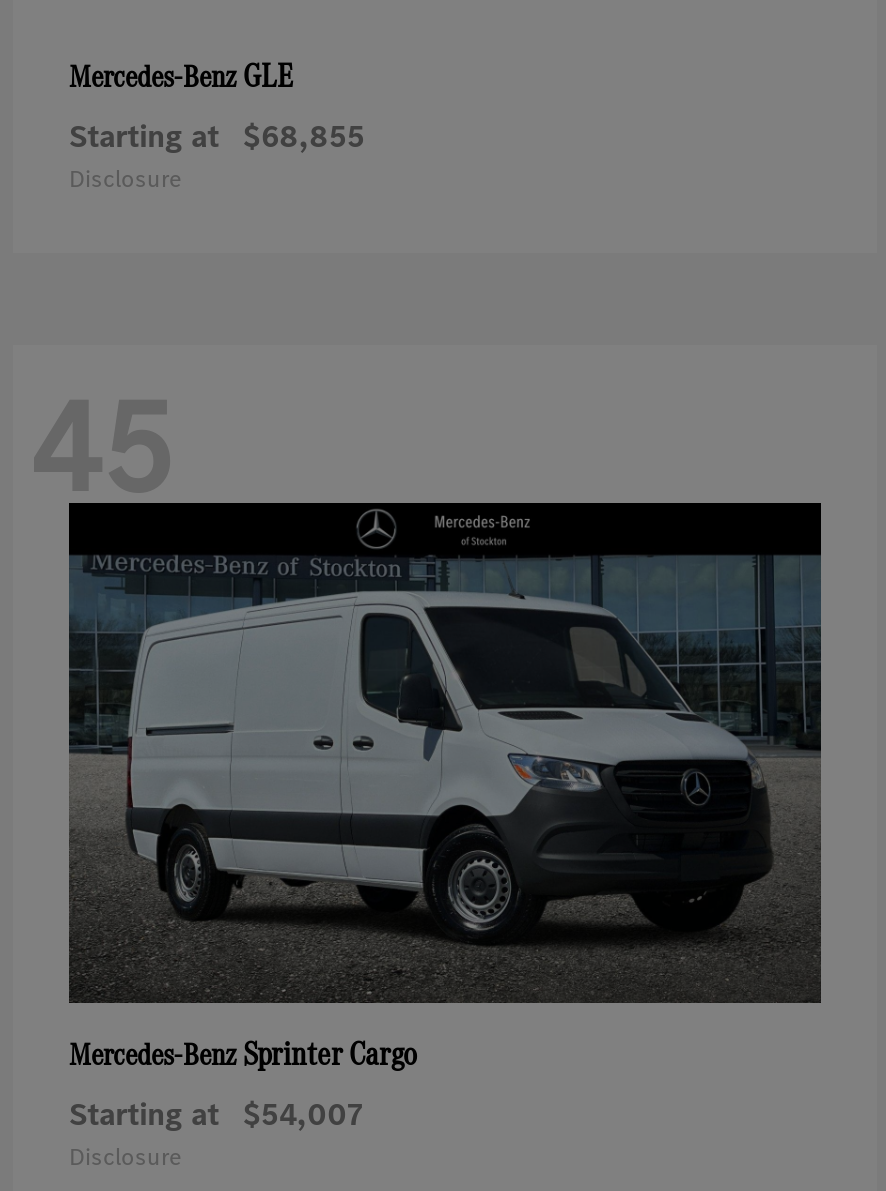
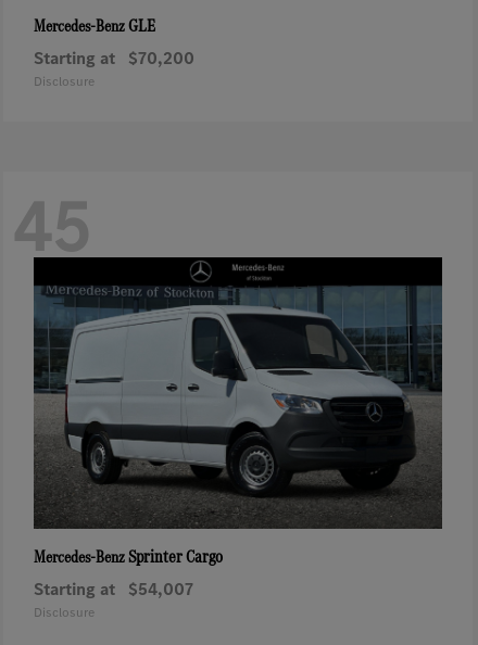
[69,115,365,157] Starting at $68,855 -> [34,47,194,69] Starting at $70,200

